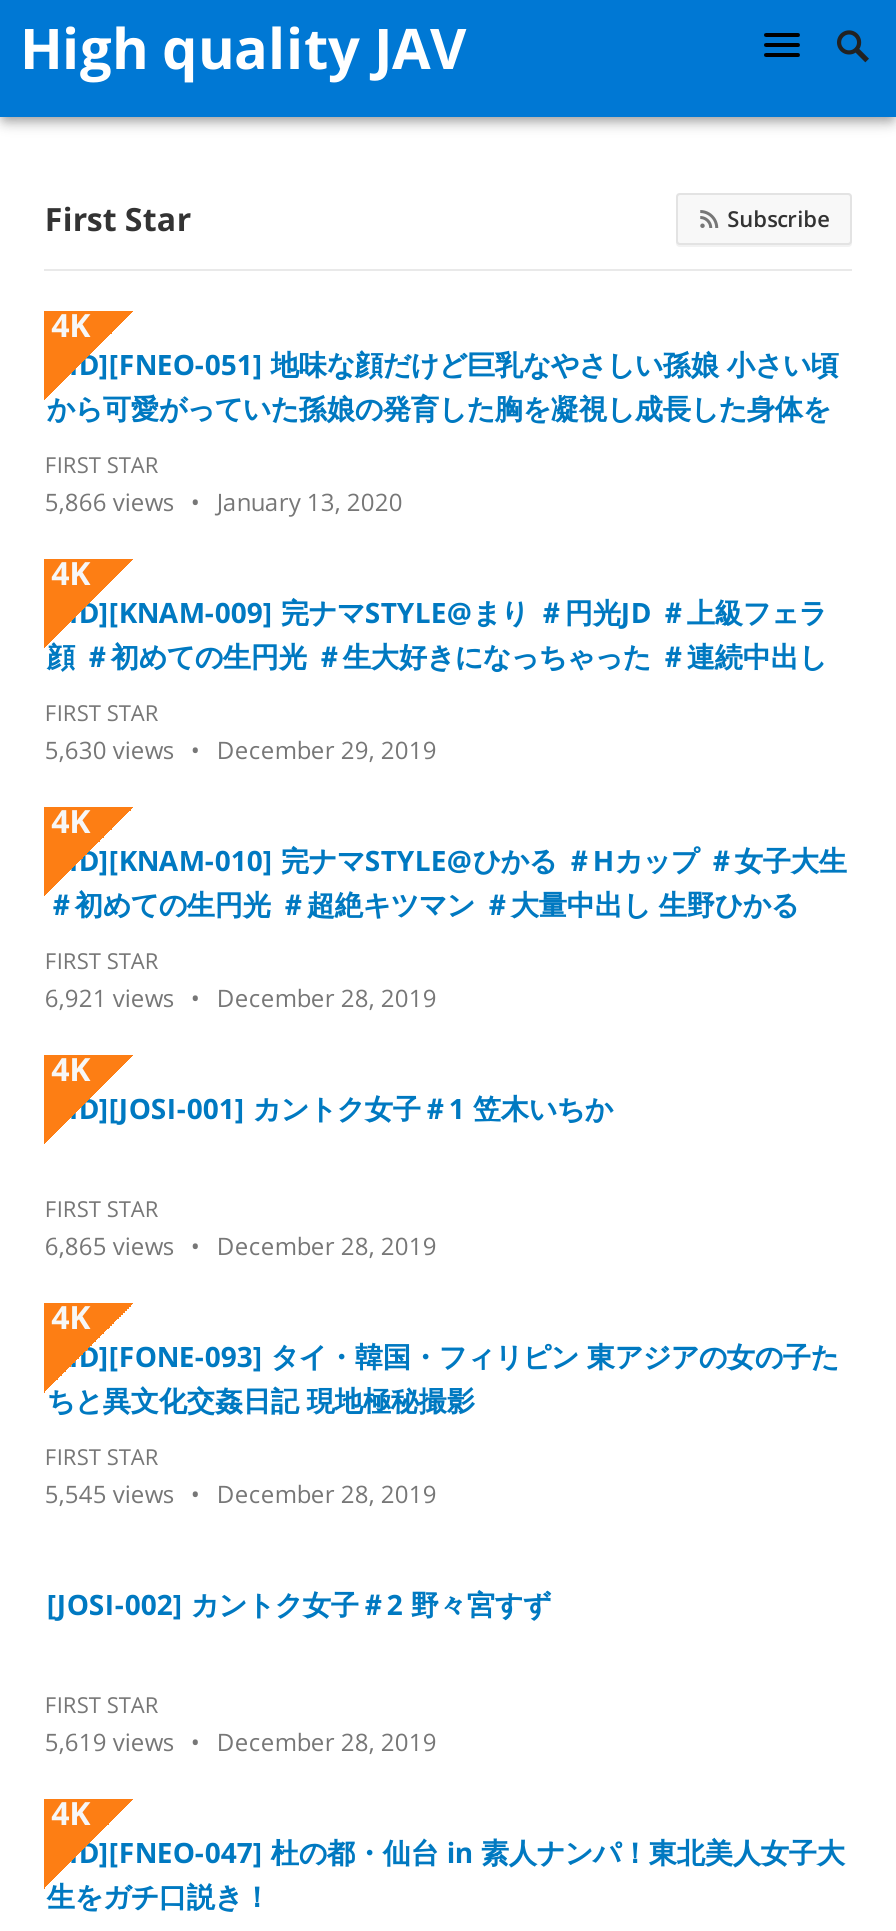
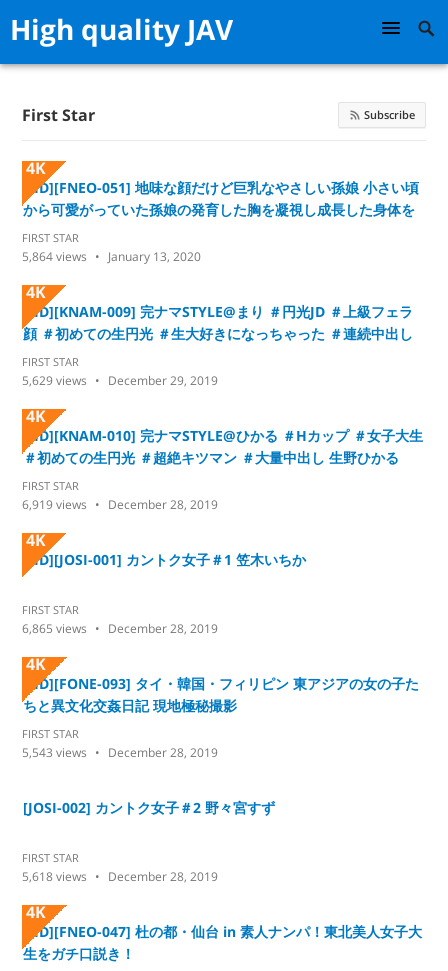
[45,485,403,519] 5,866 views January 13, 2020 -> [22,248,201,265] 5,864 views January 13, 2020
[45,733,437,767] 5,630 views December 29, 2019 -> [22,372,218,389] 5,629 views December 29, 2019
[45,981,437,1015] 6,921 views December 28, 2019 -> [22,496,218,513] 6,919 views December 28, 2019
[45,1477,437,1511] 5,545 views December 28, 2019 -> [22,744,218,761] 5,543 views December 28, 2019
[45,1725,437,1759] 5,619 views December 28, 2019 -> [22,868,218,885] 5,618 views December 28, 2019

